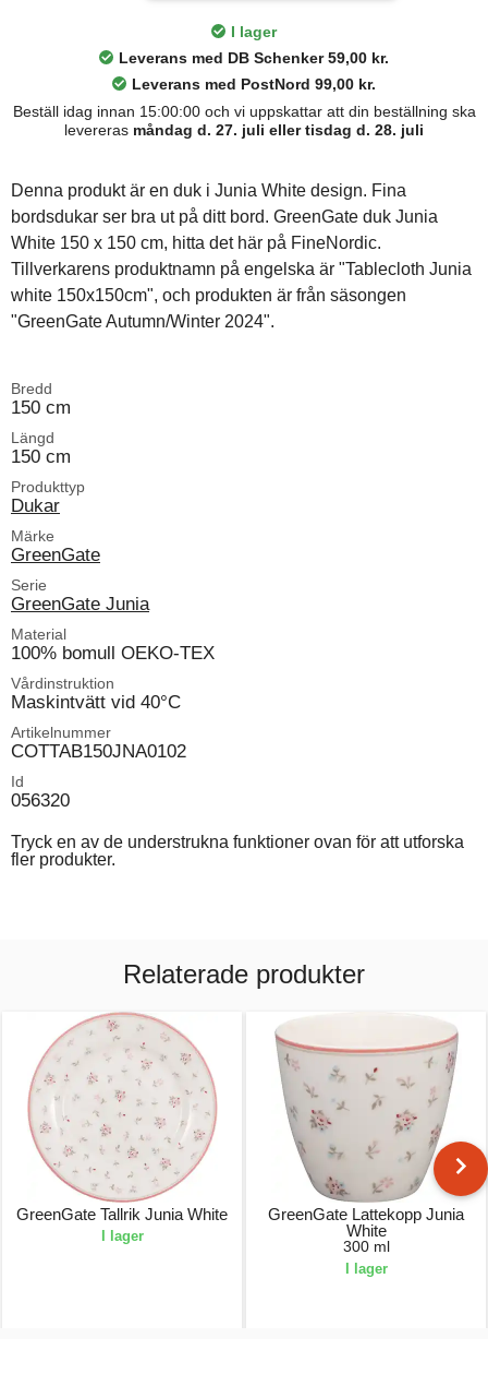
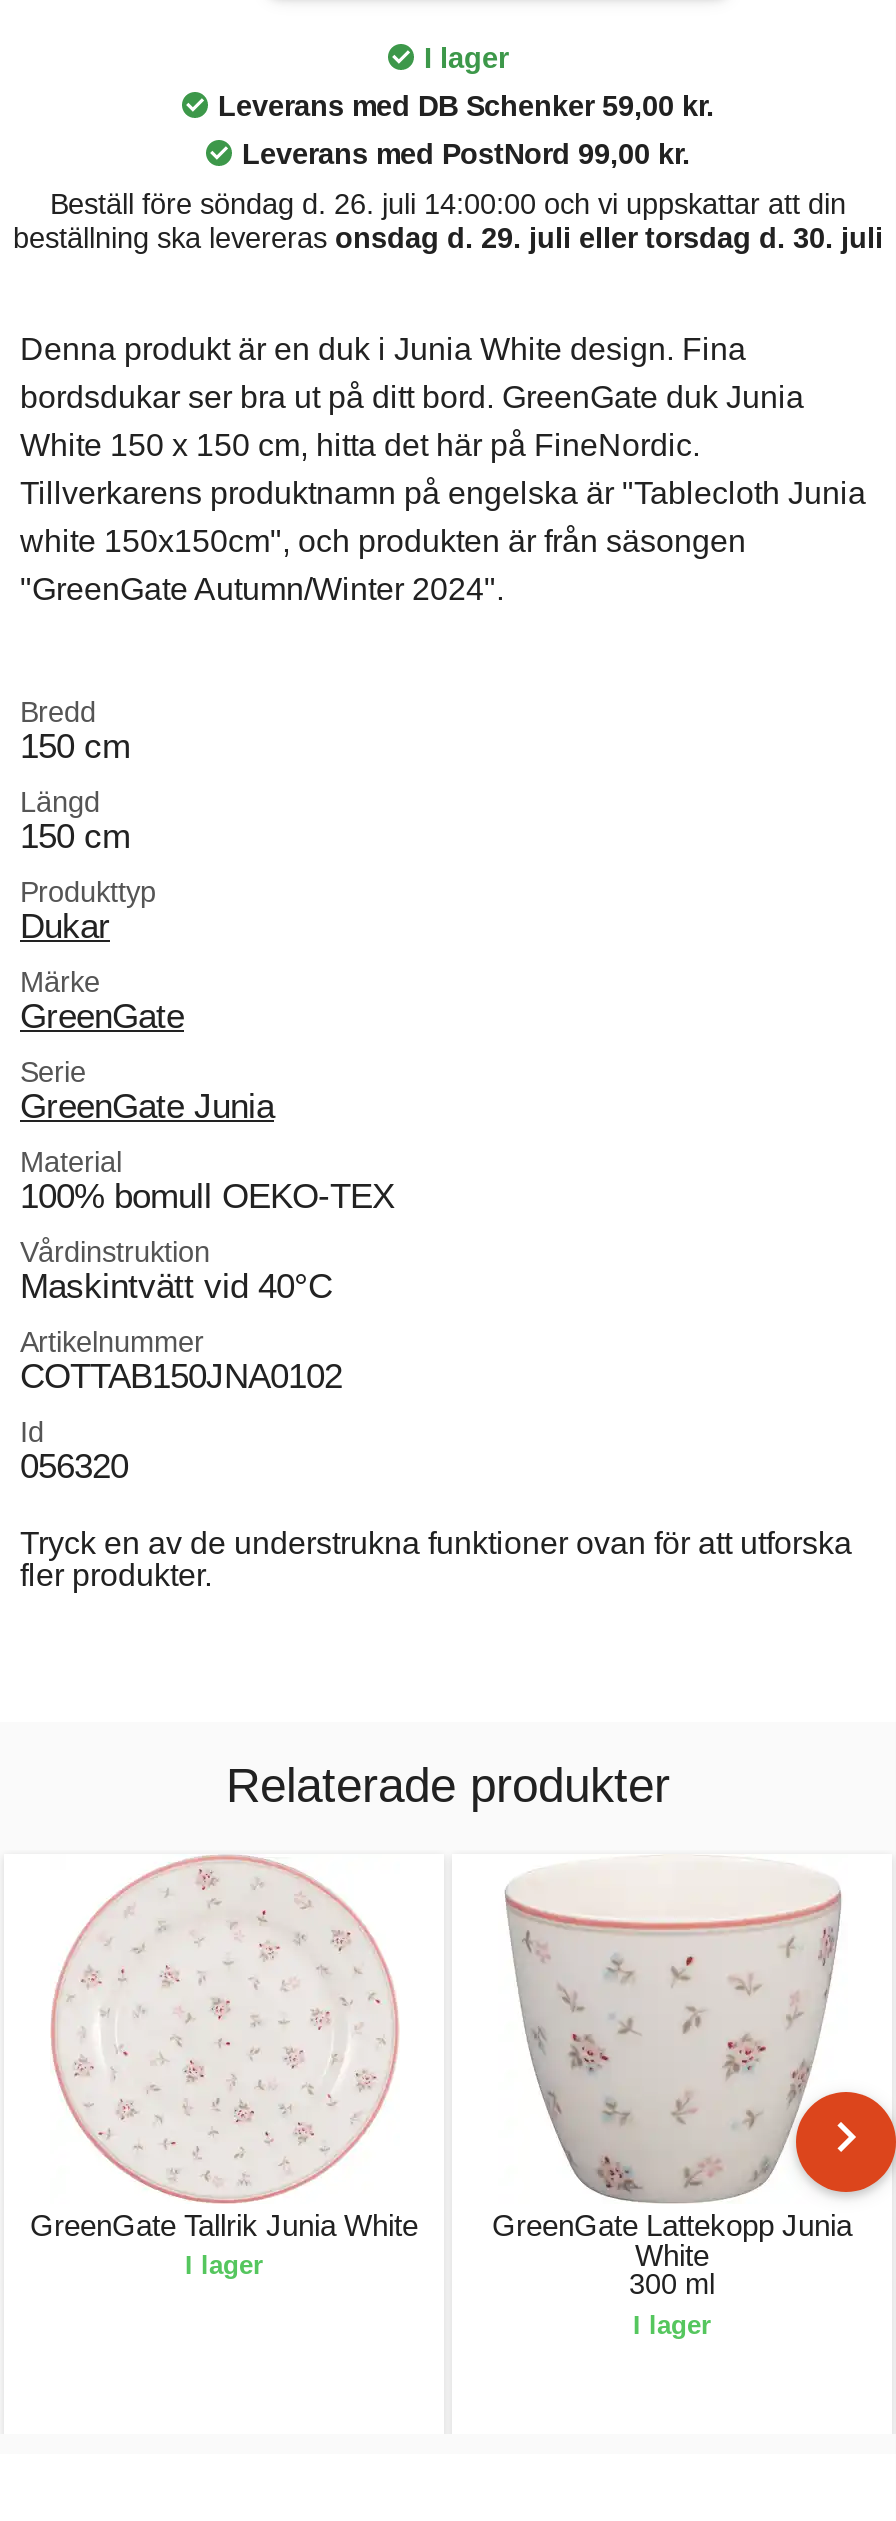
[13,102,475,138] Beställ idag innan 15:00:00 och vi uppskattar att din beställning ska | levereras måndag d. 27. juli eller tisdag d. 28. juli -> [13,187,883,253] Beställ före söndag d. 26. juli 14:00:00 och vi uppskattar att din | beställning ska levereras onsdag d. 29. juli eller torsdag d. 30. juli

